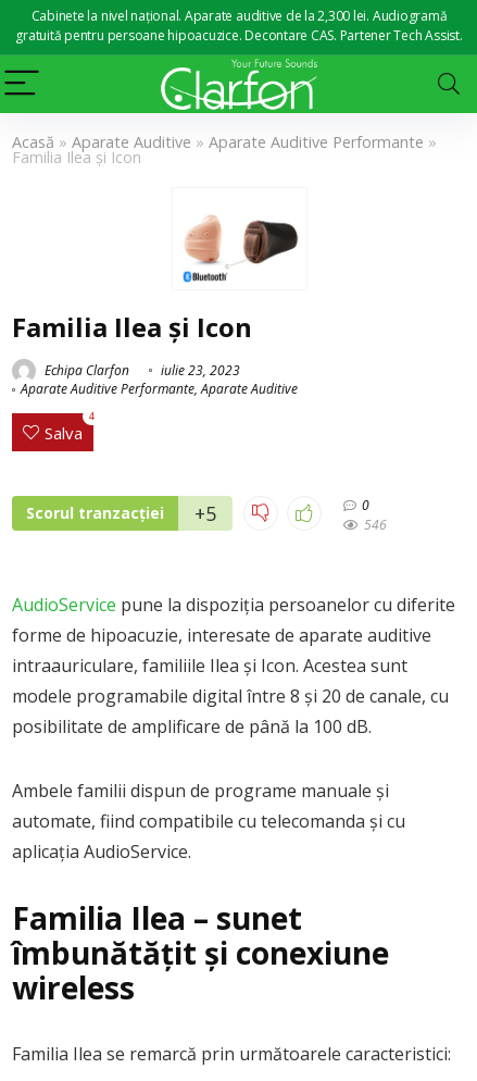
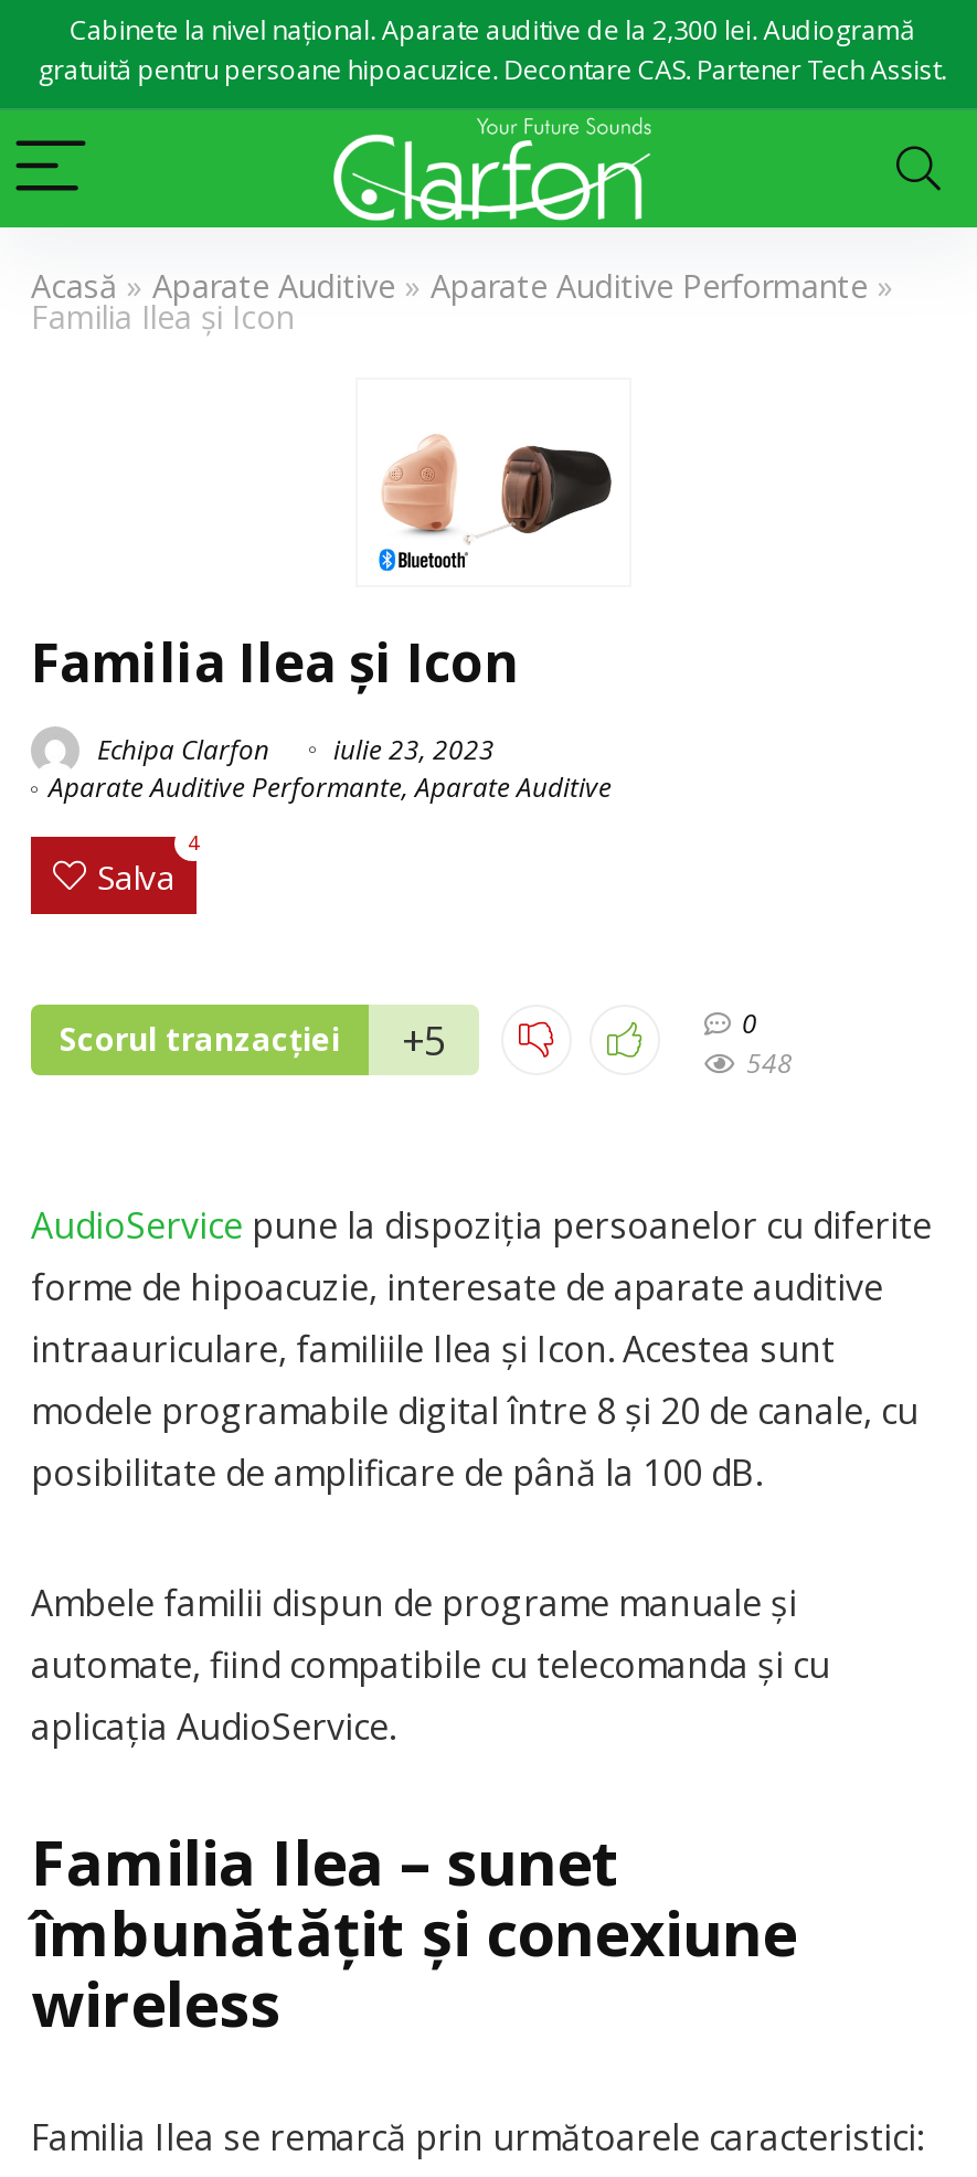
[364,515,387,534] 546 -> [746,1043,793,1081] 548

